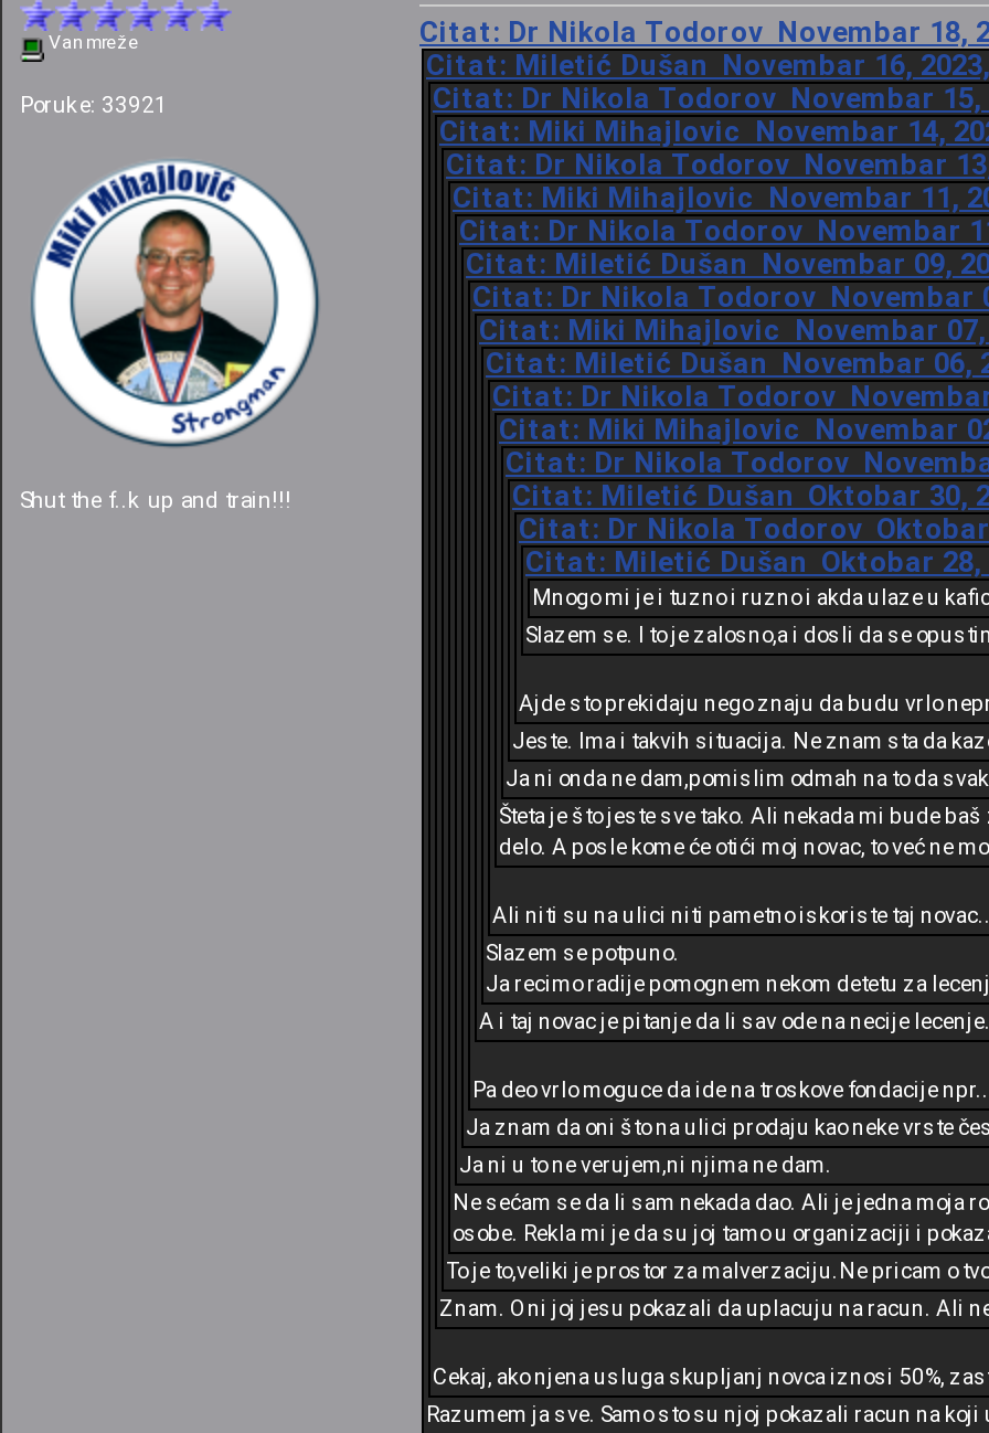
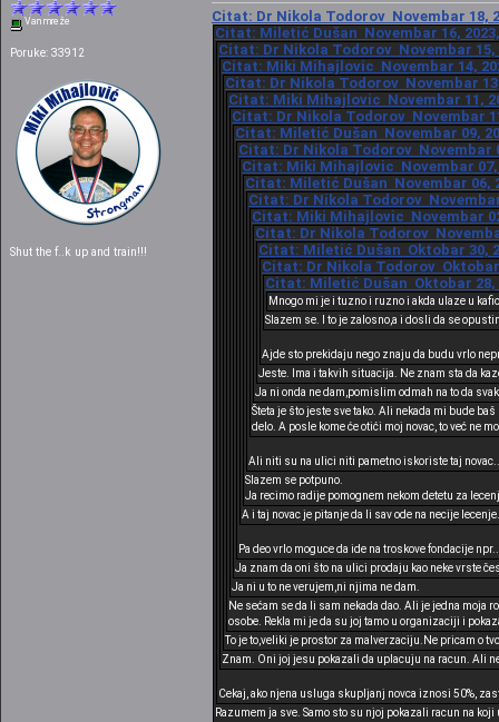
[20,92,168,116] Poruke: 33921 -> [10,46,85,58] Poruke: 33912

